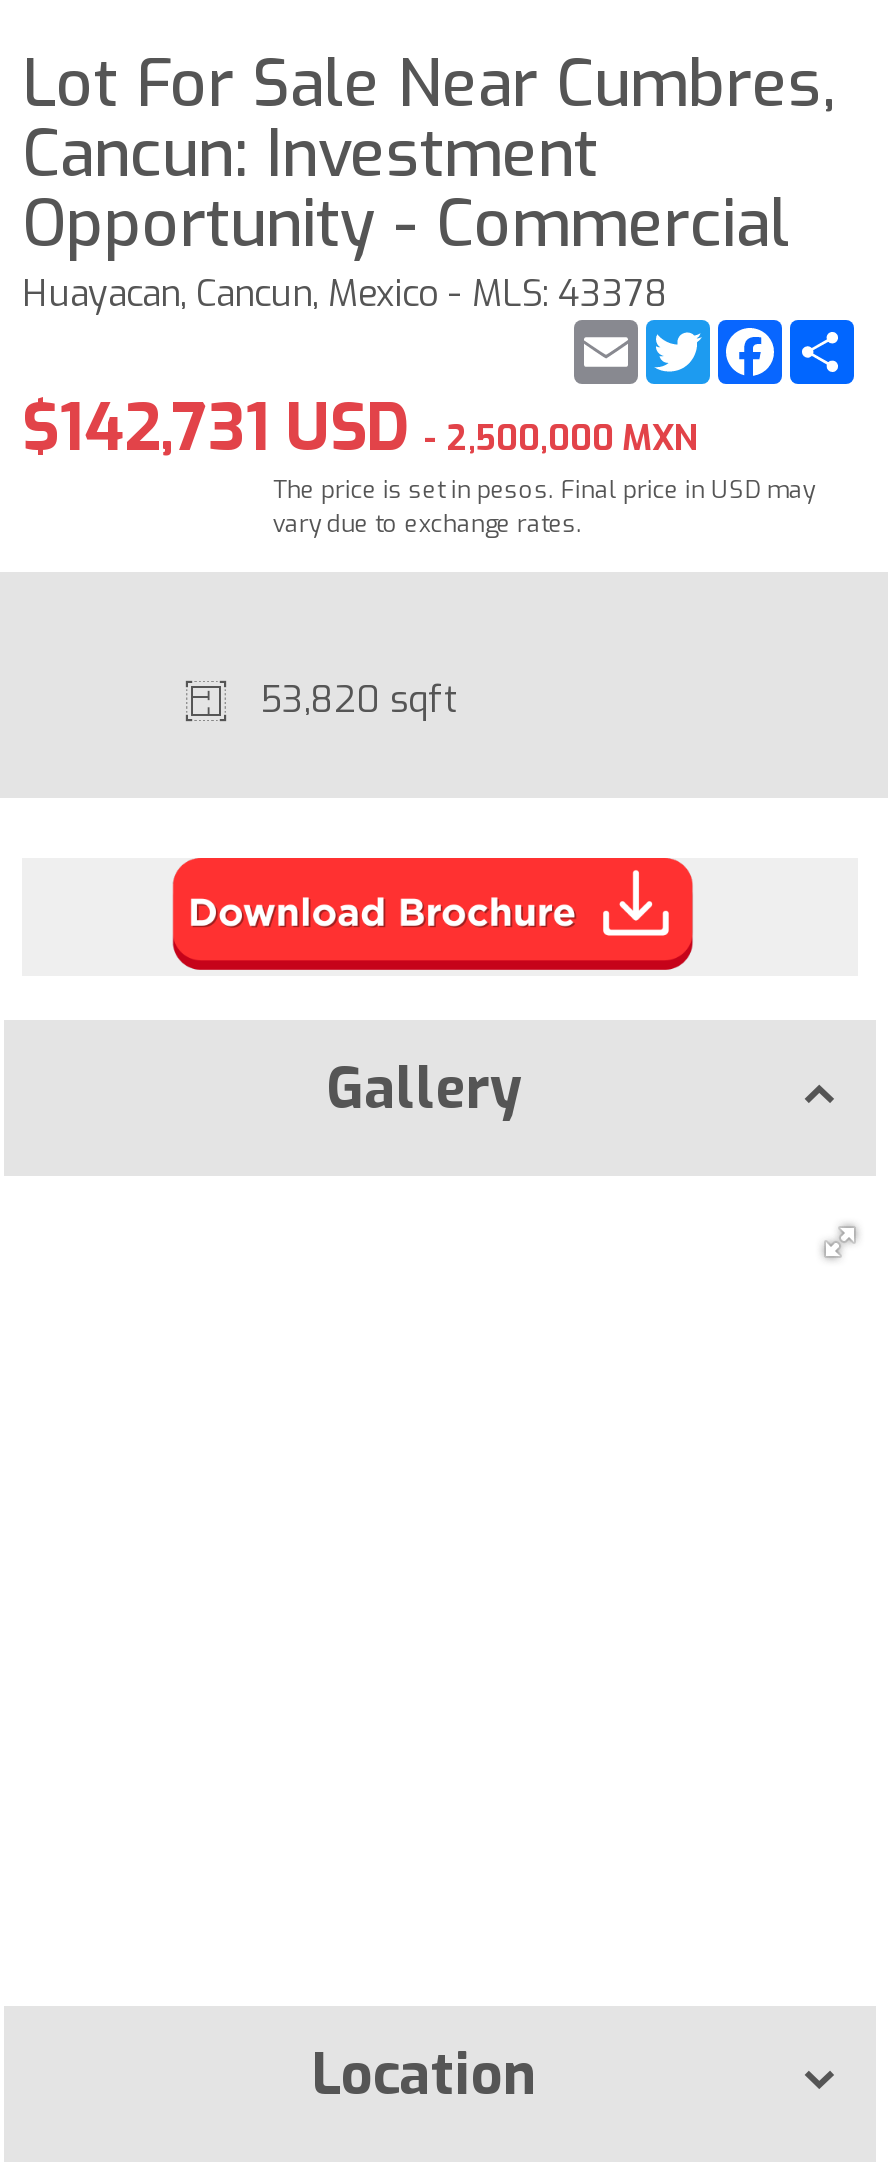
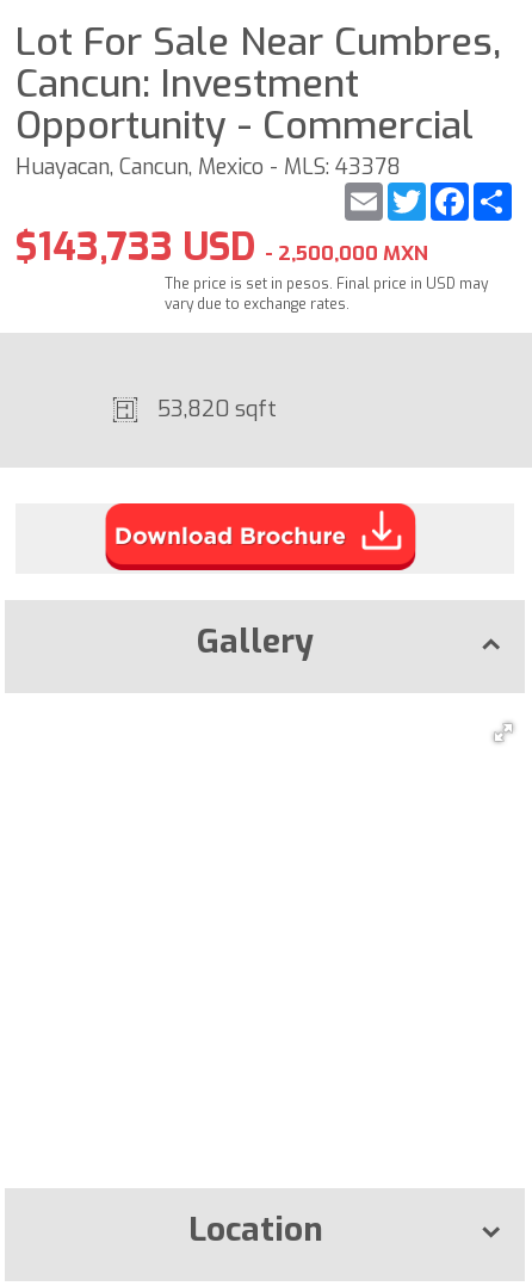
[22,386,698,470] $142,731 USD - 2,500,000 MXN -> [16,222,428,272] $143,733 USD - 2,500,000 MXN

